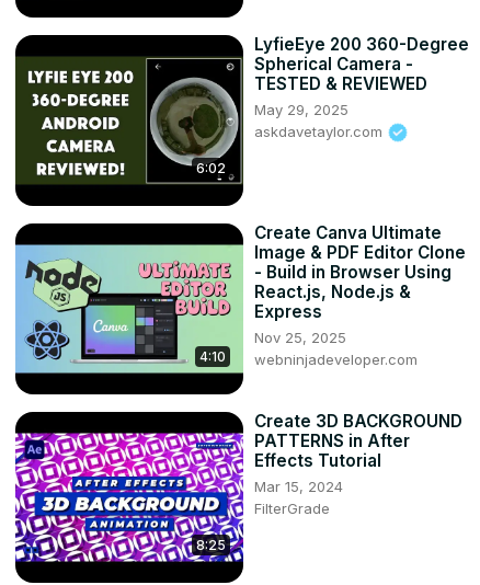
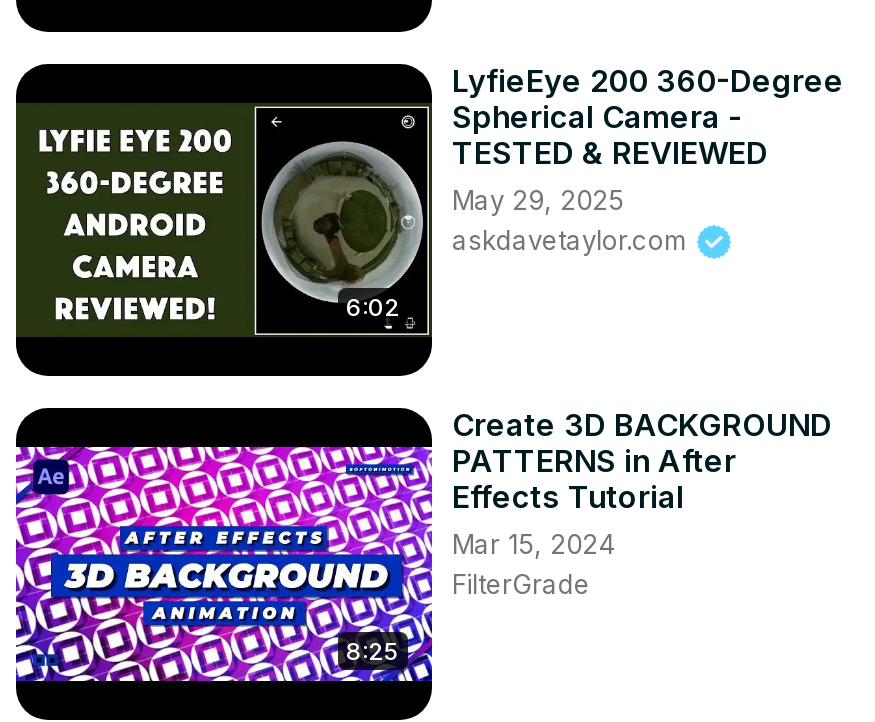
[254,222,466,368] Create Canva Ultimate | Image & PDF Editor Clone | - Build in Browser Using | React.js, Node.js & | Express | Nov 25, 2025 | webninjadeveloper.com -> none
[15,244,239,374] [image] | 4:10 -> none

